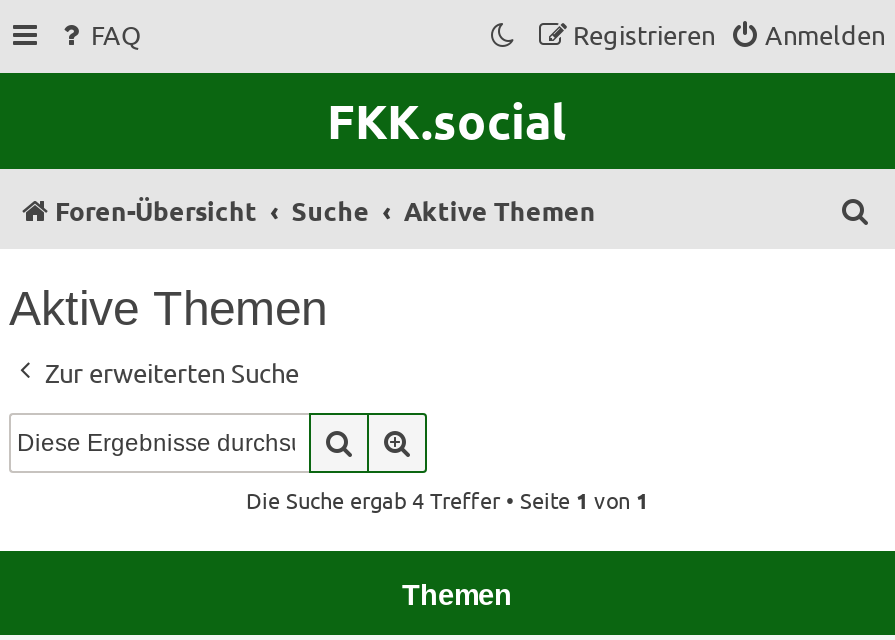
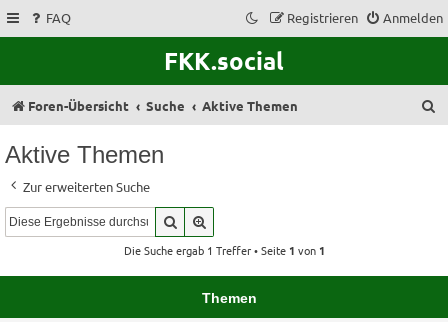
[246,483,648,515] Die Suche ergab 4 Treffer • Seite 1 von 1 -> [123,242,324,258] Die Suche ergab 1 Treffer • Seite 1 von 1

